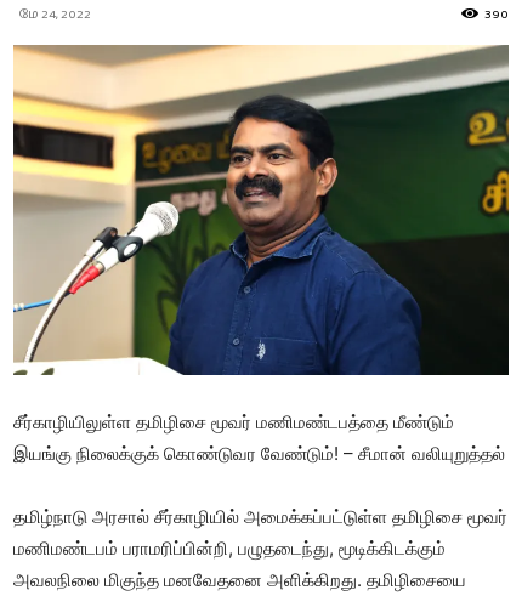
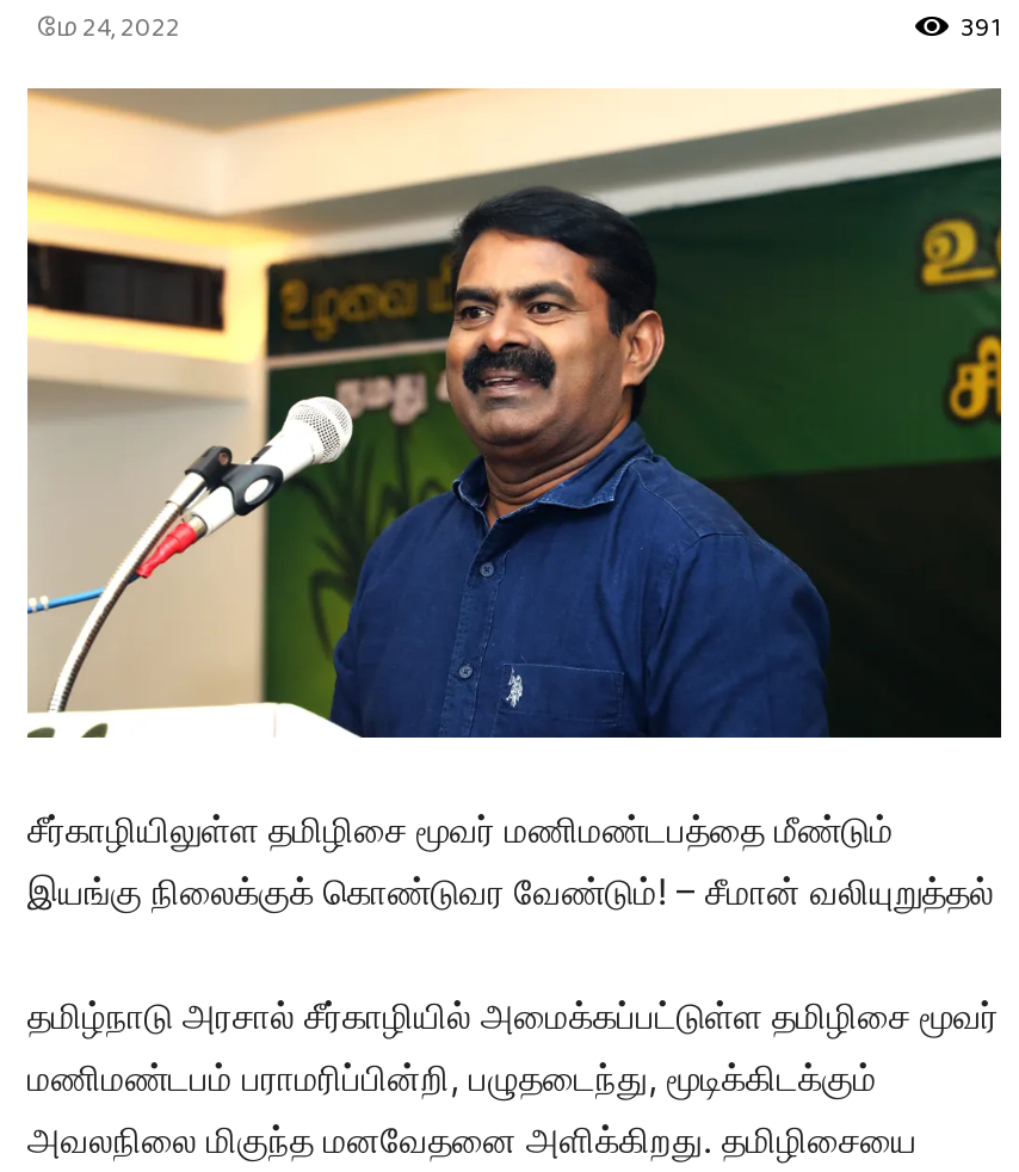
[484,4,509,24] 390 -> [961,7,1001,48] 391

